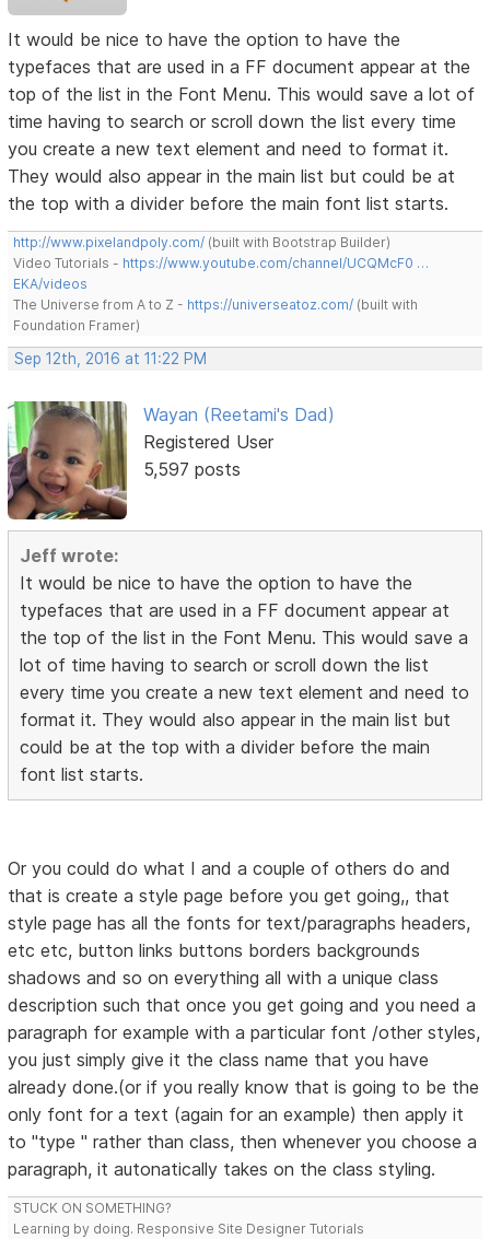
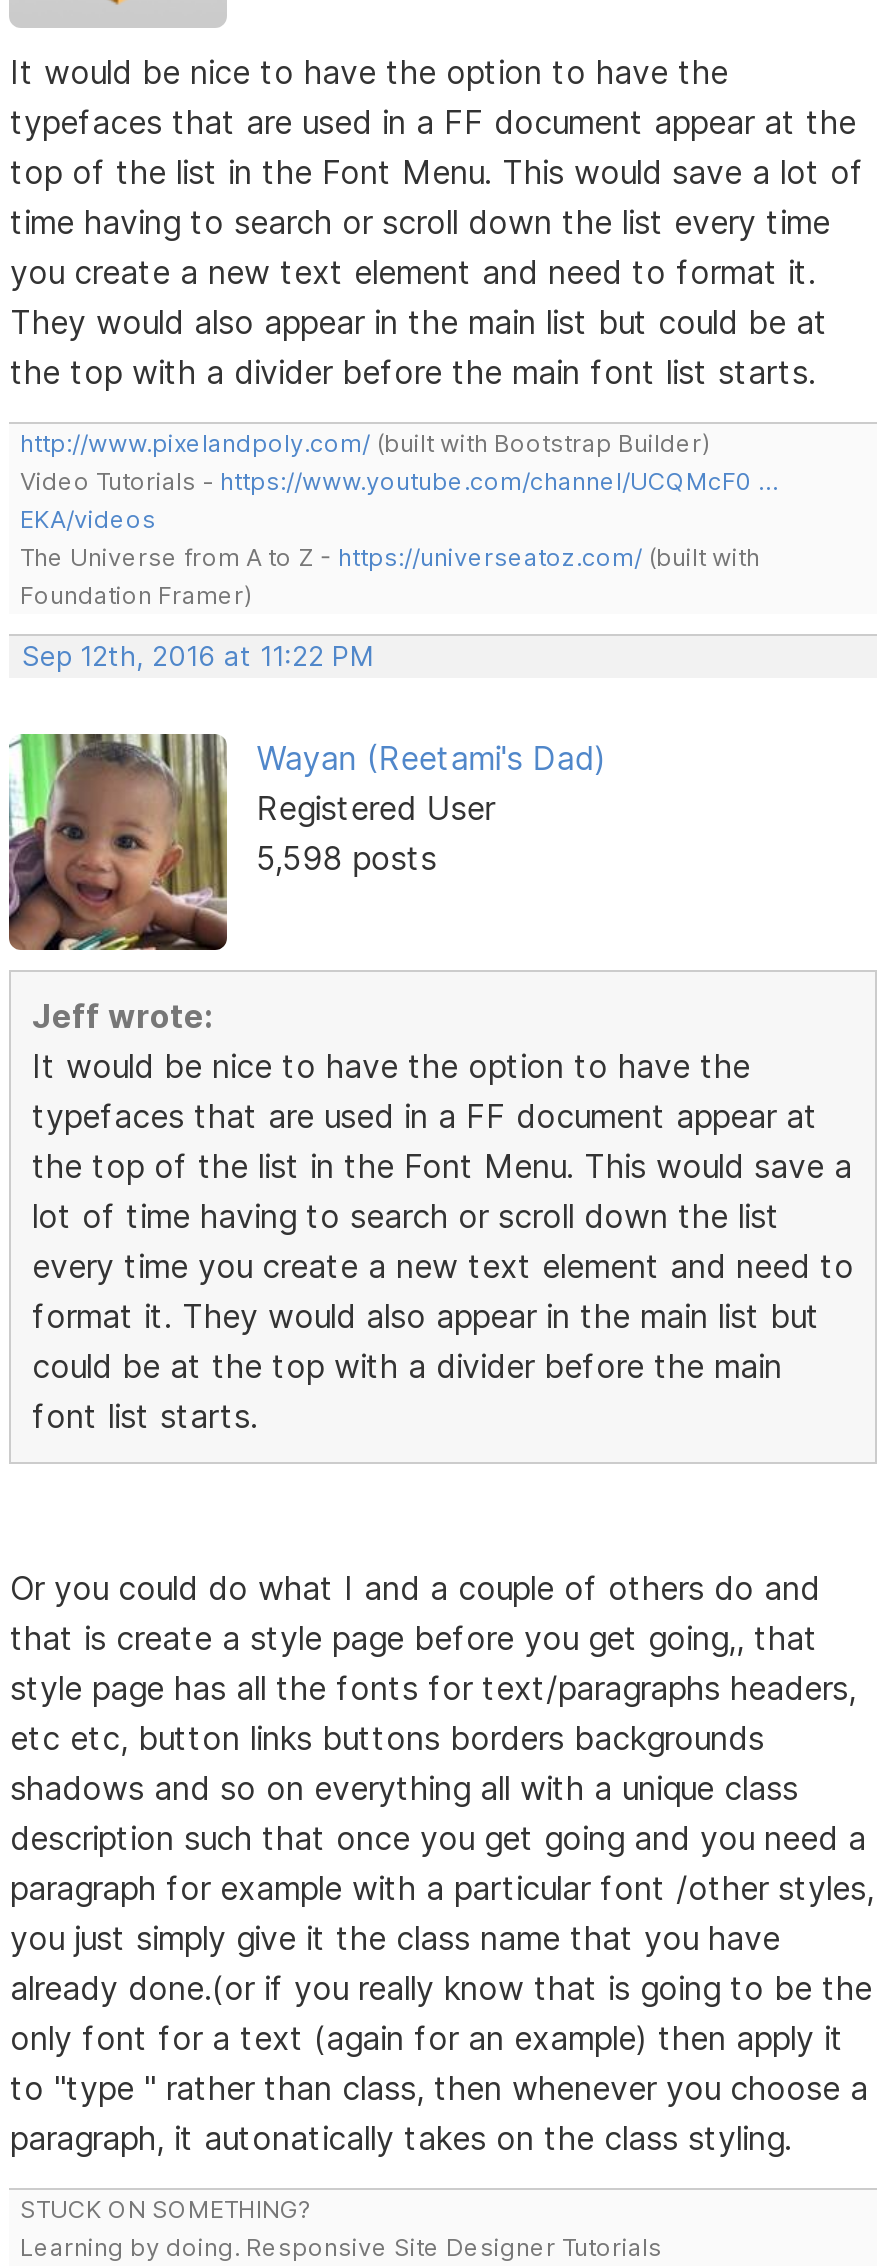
[143,458,240,480] 5,597 posts -> [256,838,436,878] 5,598 posts

